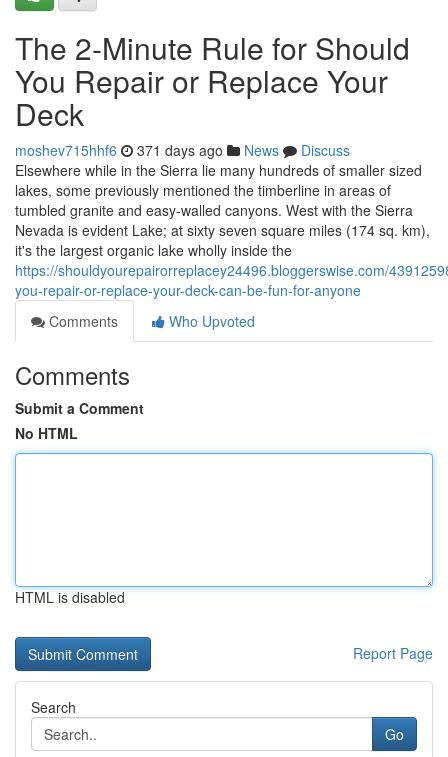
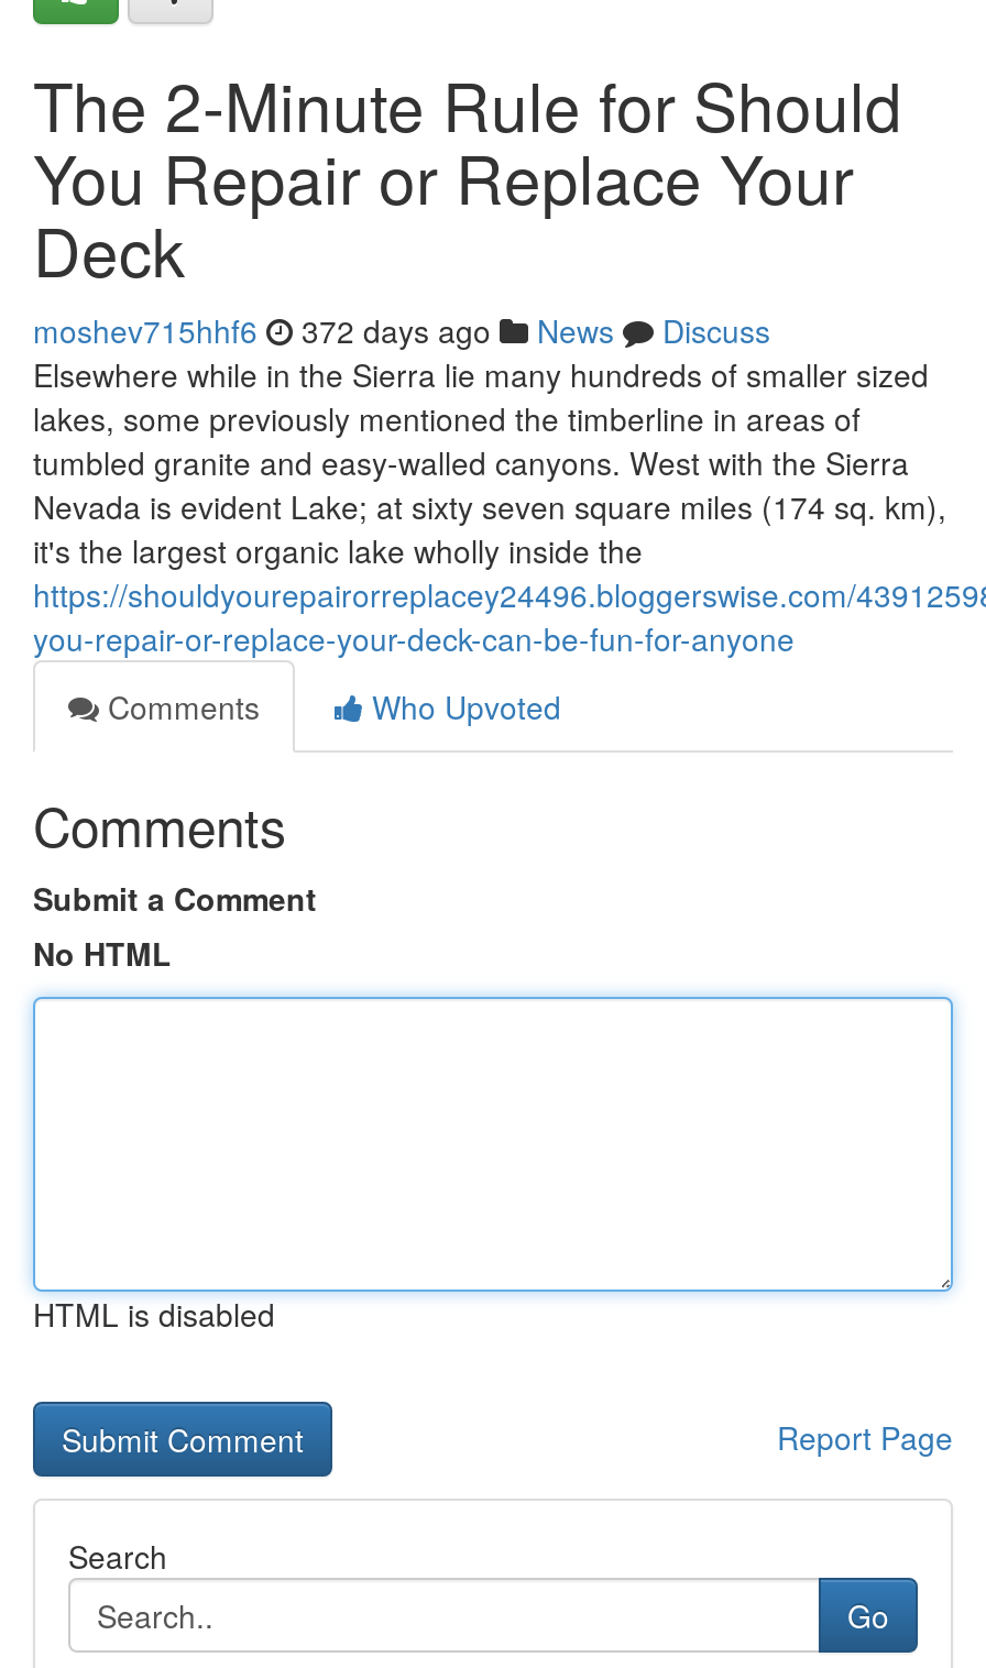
[15,140,350,160] moshev715hhf6 371 days ago News Discuss -> [33,308,770,352] moshev715hhf6 372 days ago News Discuss

